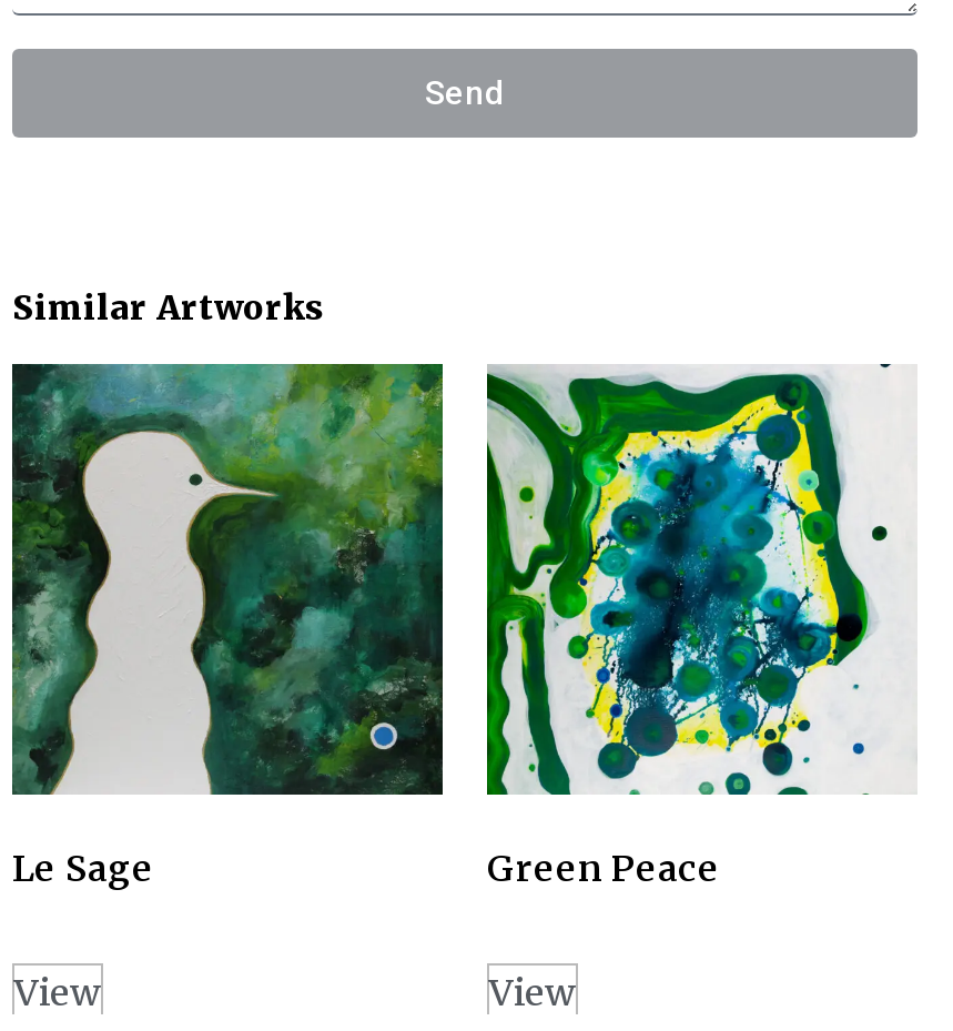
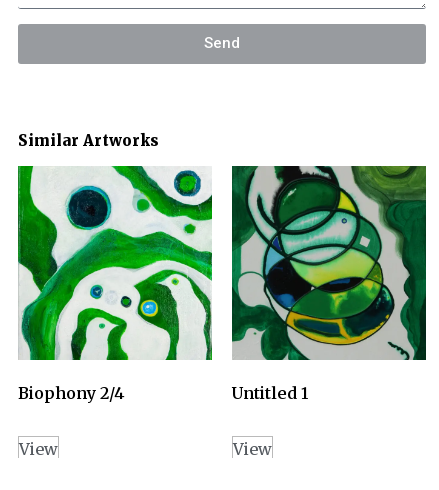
[10,361,445,890] [image] | Le Sage -> [17,165,213,403] [image] | Biophony 2/4
[485,365,917,890] [image] | Green Peace -> [231,165,427,403] [image] | Untitled 1

